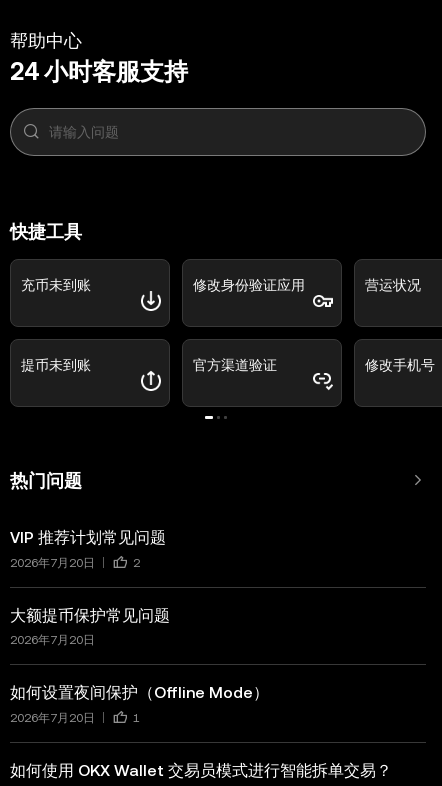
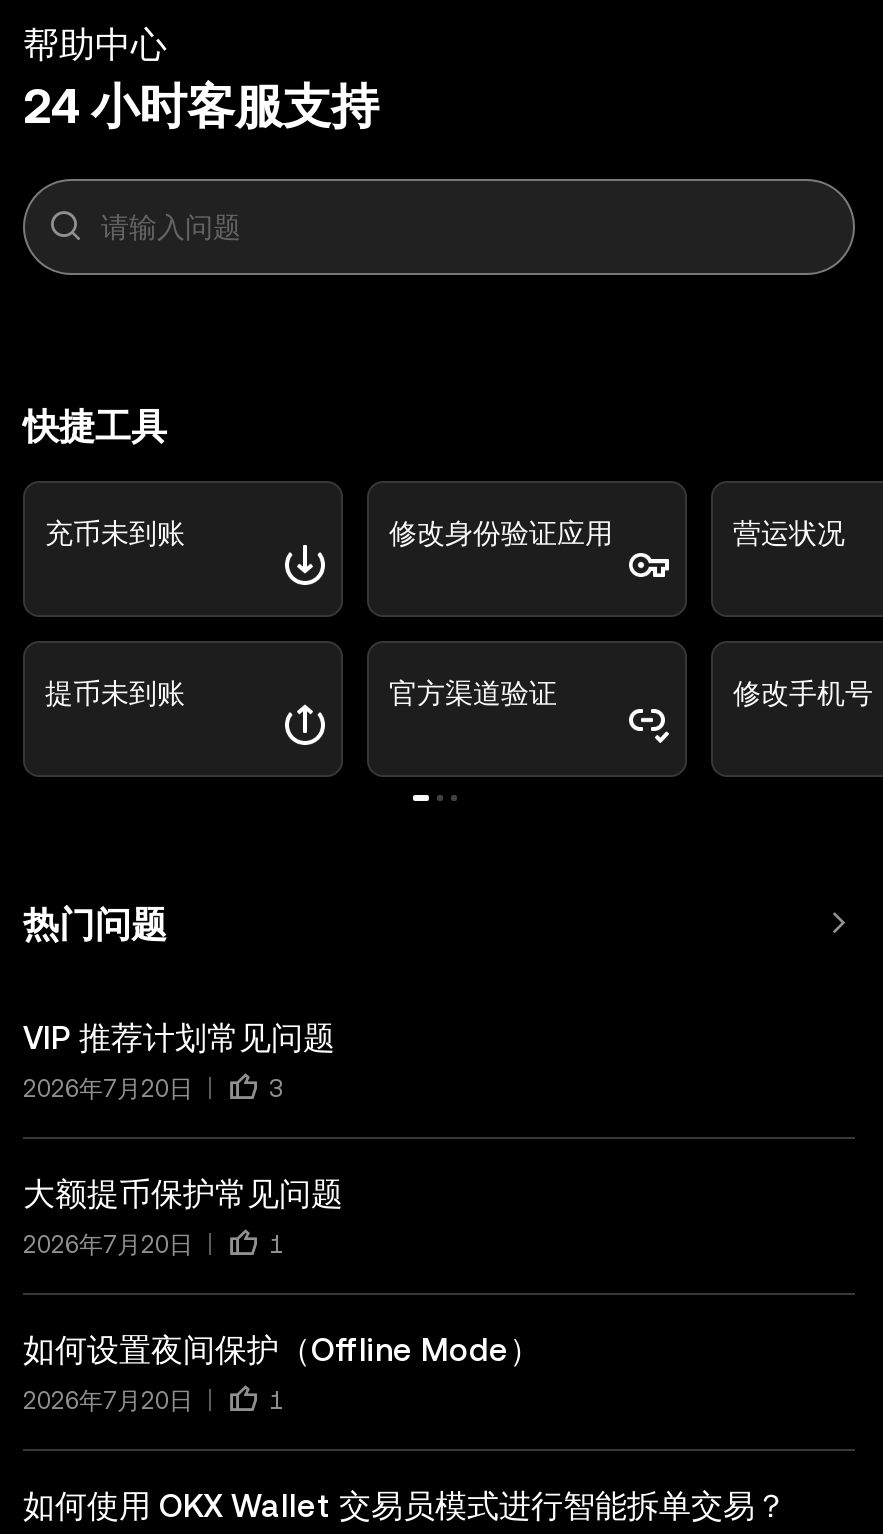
[133,555,140,569] 2 -> [269,1074,283,1102] 3
none -> [269,1230,283,1258] 1

